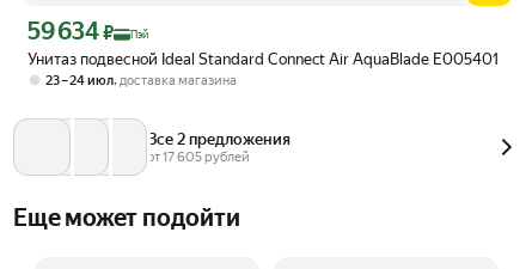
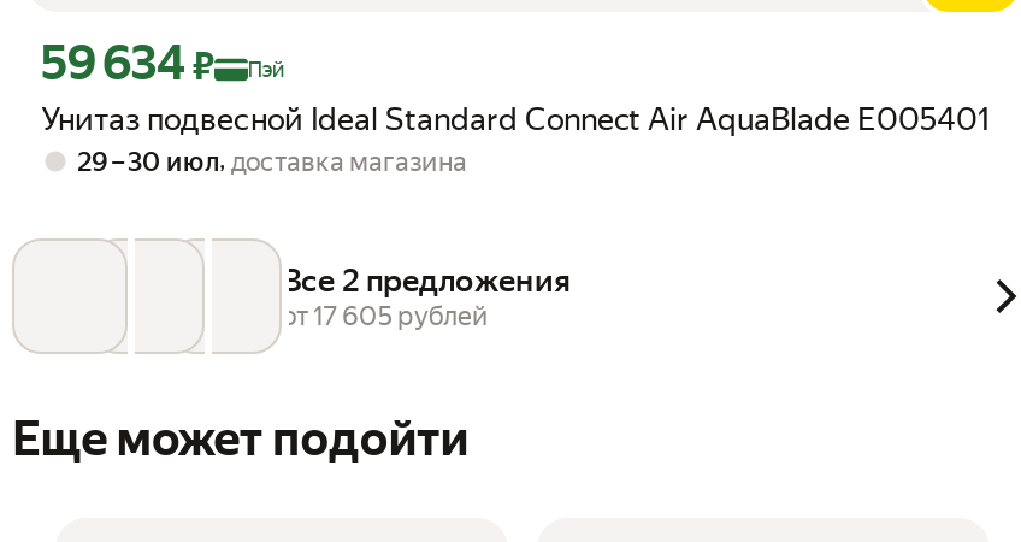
[45,72,237,88] 23 – 24 июл, доставка магазина -> [77,145,467,178] 29 – 30 июл, доставка магазина

